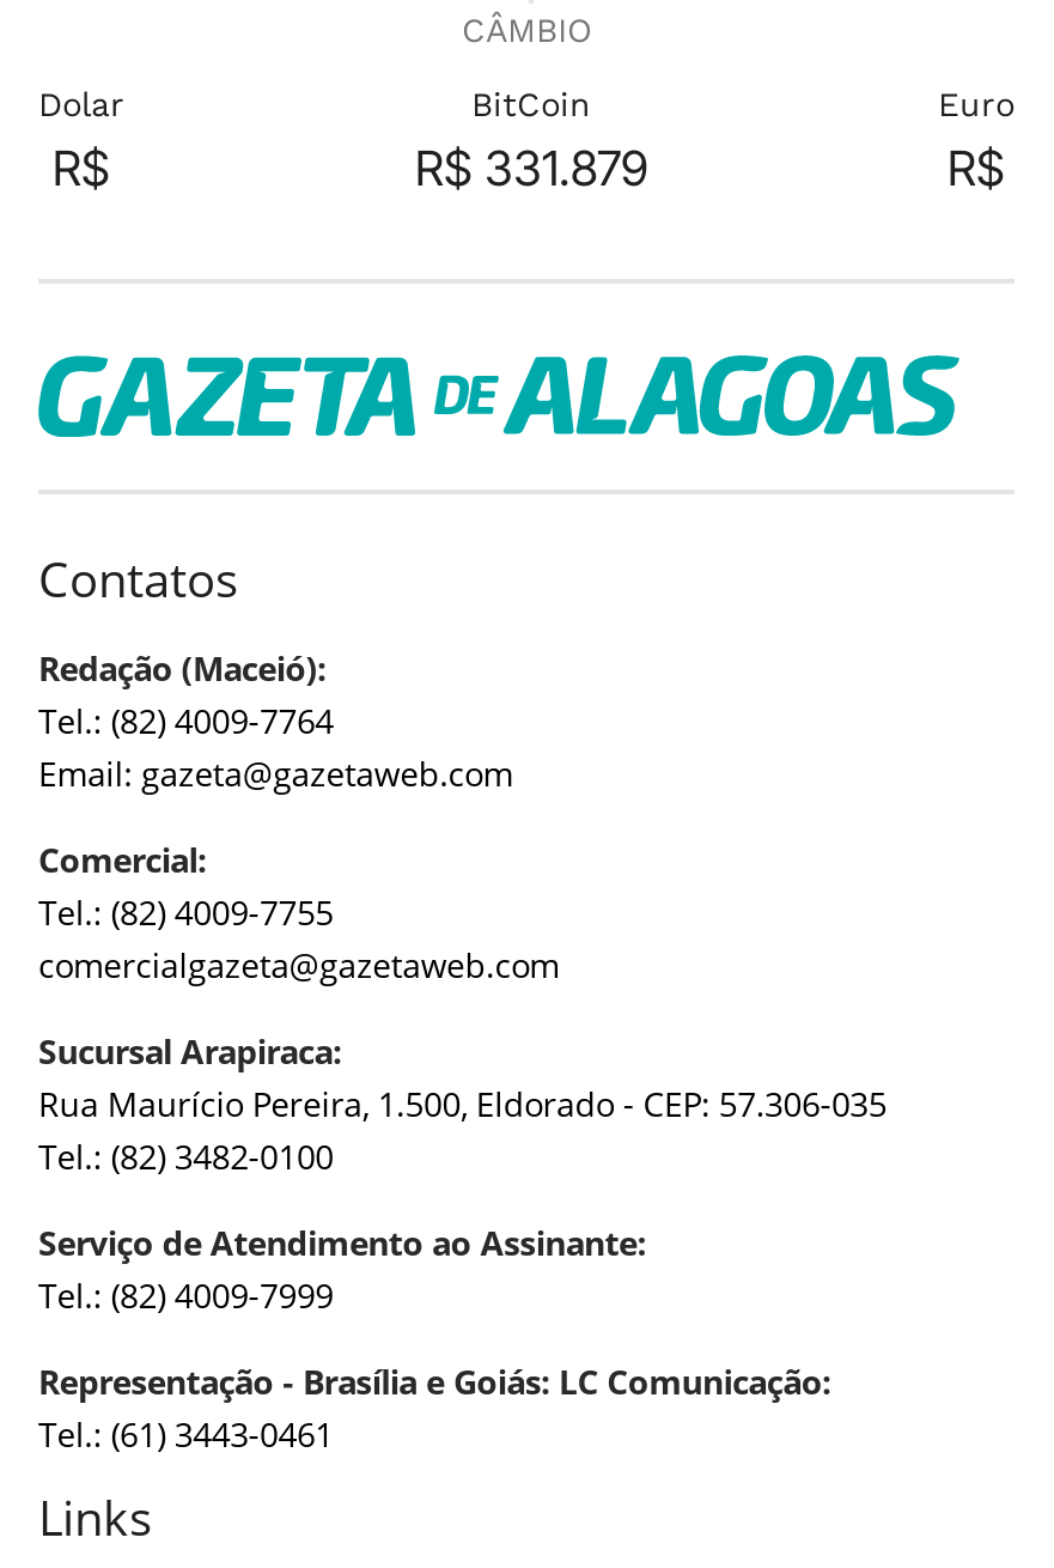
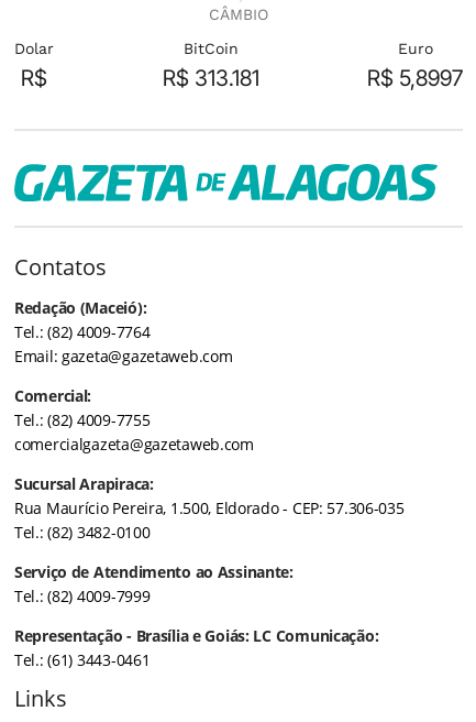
[415,140,647,197] R$ 331.879 -> [162,65,259,91] R$ 313.181
[948,140,1005,197] R$ -> [367,65,463,91] R$ 5,8997

